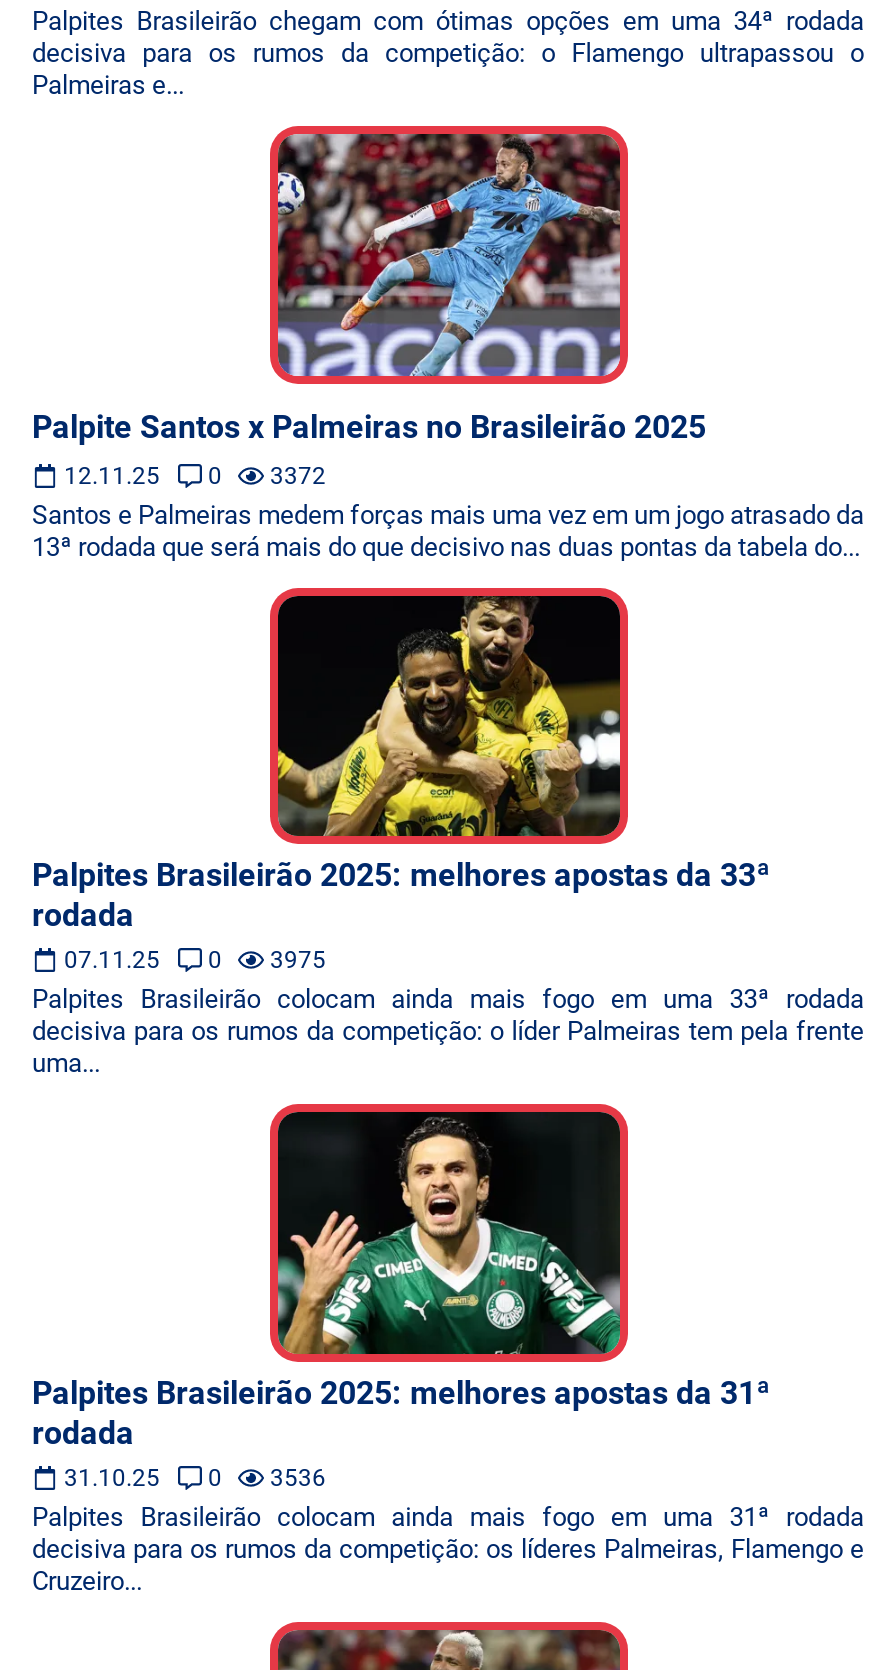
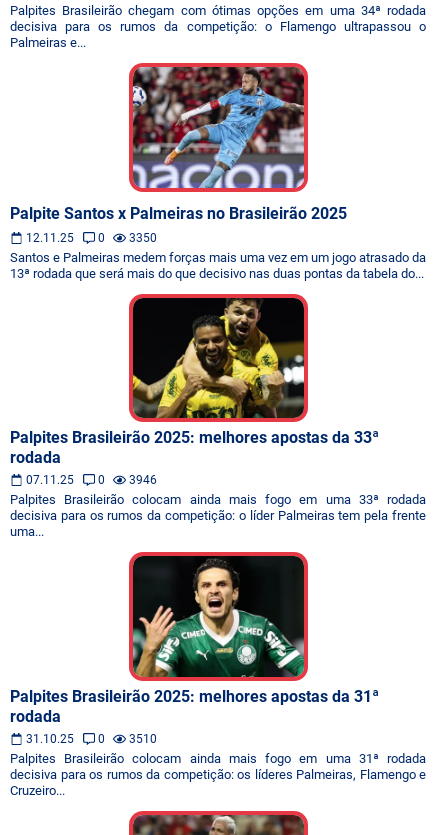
[64,461,326,489] 12.11.25 0 3372 -> [26,231,157,245] 12.11.25 0 3350
[64,947,326,975] 07.11.25 0 3975 -> [26,473,157,487] 07.11.25 0 3946
[64,1464,326,1492] 31.10.25 0 3536 -> [26,732,157,746] 31.10.25 0 3510

